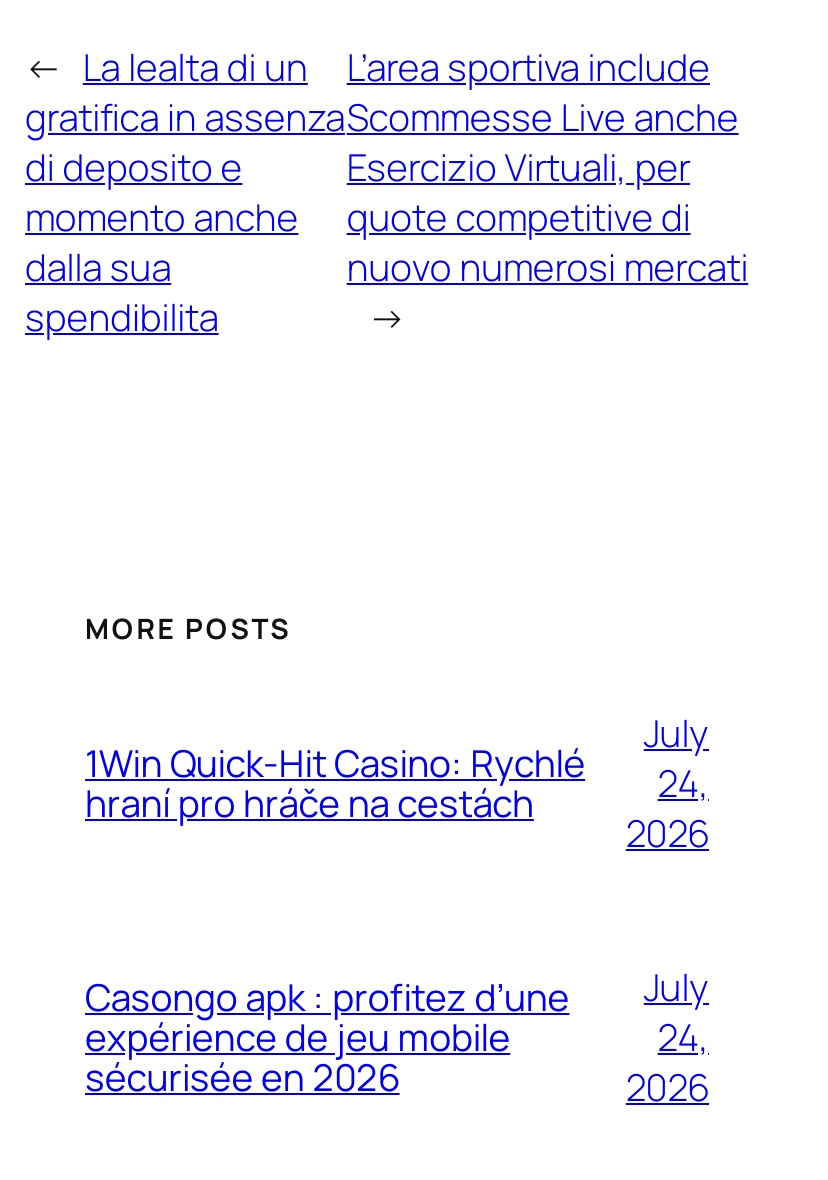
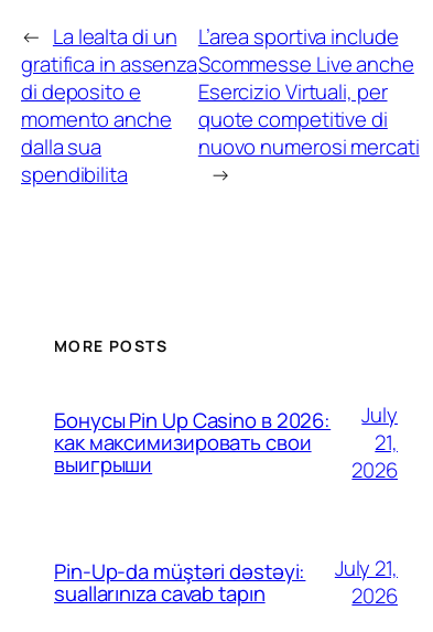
[85,738,585,830] 1Win Quick‑Hit Casino: Rychlé | hraní pro hráče na cestách -> [54,406,331,479] Бонусы Pin Up Casino в 2026: | как максимизировать свои | выигрыши
[658,757,709,809] 24, -> [375,428,398,457] 21,
[85,972,569,1104] Casongo apk : profitez d’une | expérience de jeu mobile | sécurisée en 2026 -> [54,558,306,608] Pin-Up-da müştəri dəstəyi: | suallarınıza cavab tapın
[644,961,709,1063] July | 24, -> [335,554,398,583] July 21,

